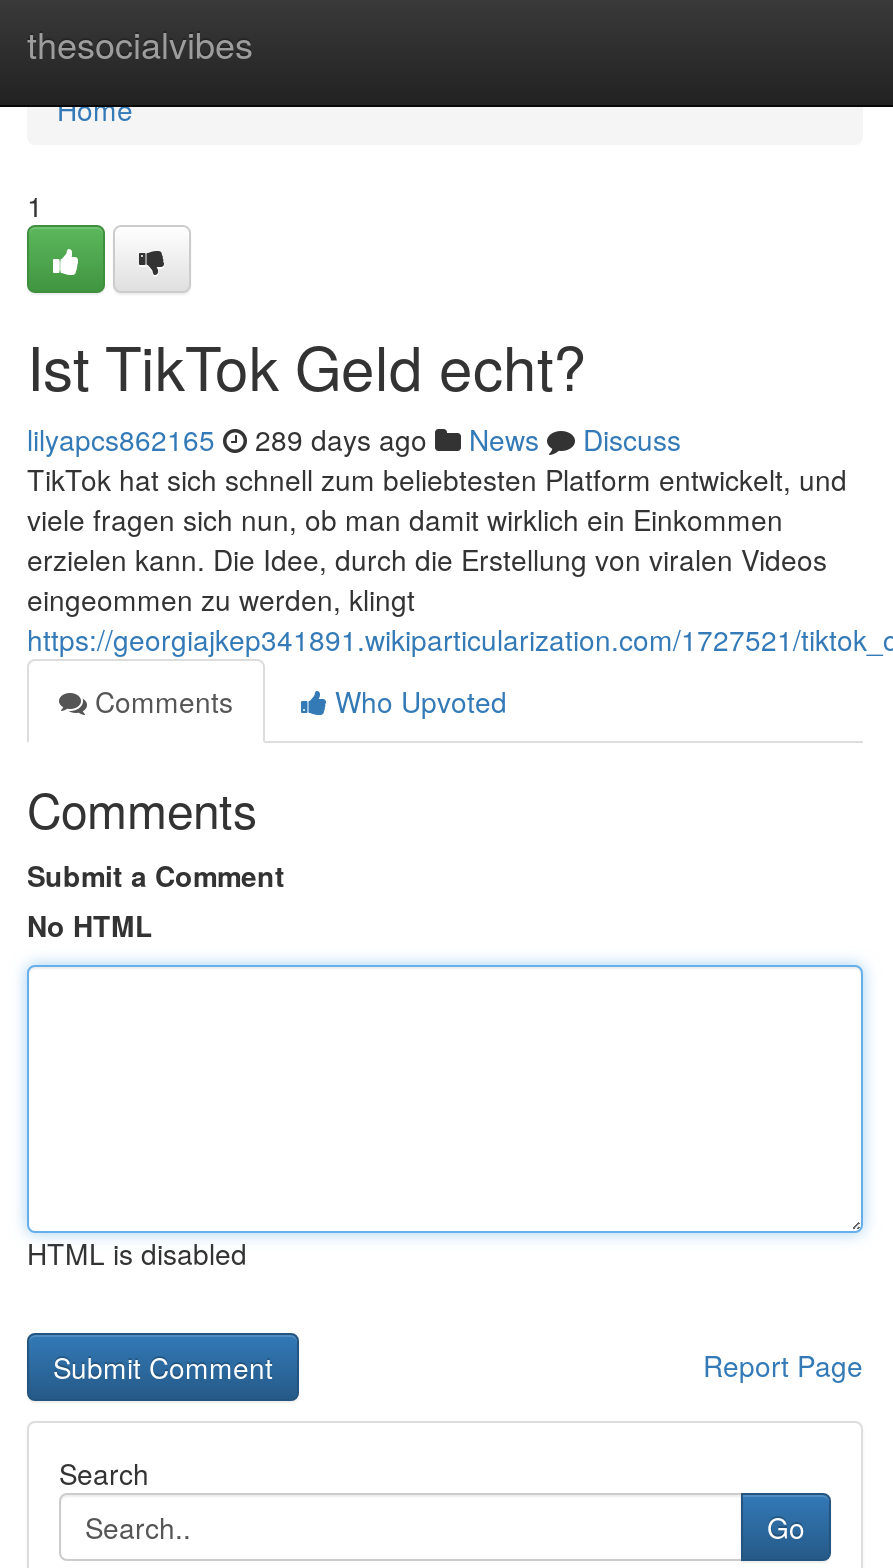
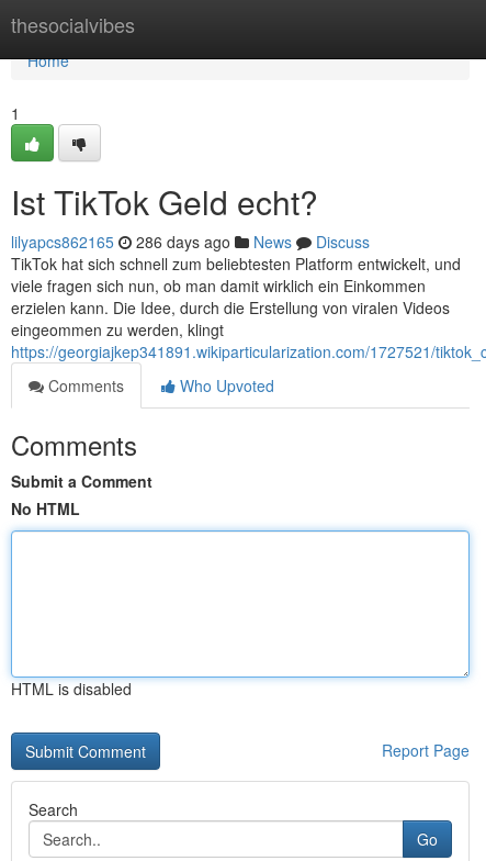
[27,419,681,459] lilyapcs862165 289 days ago News Discuss -> [11,231,370,253] lilyapcs862165 286 days ago News Discuss

